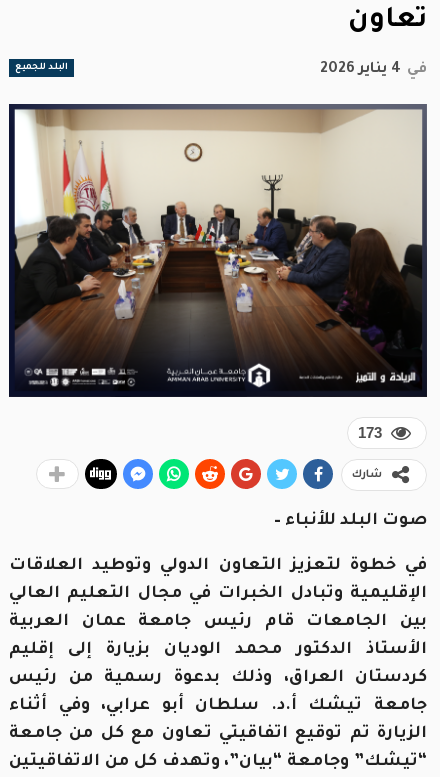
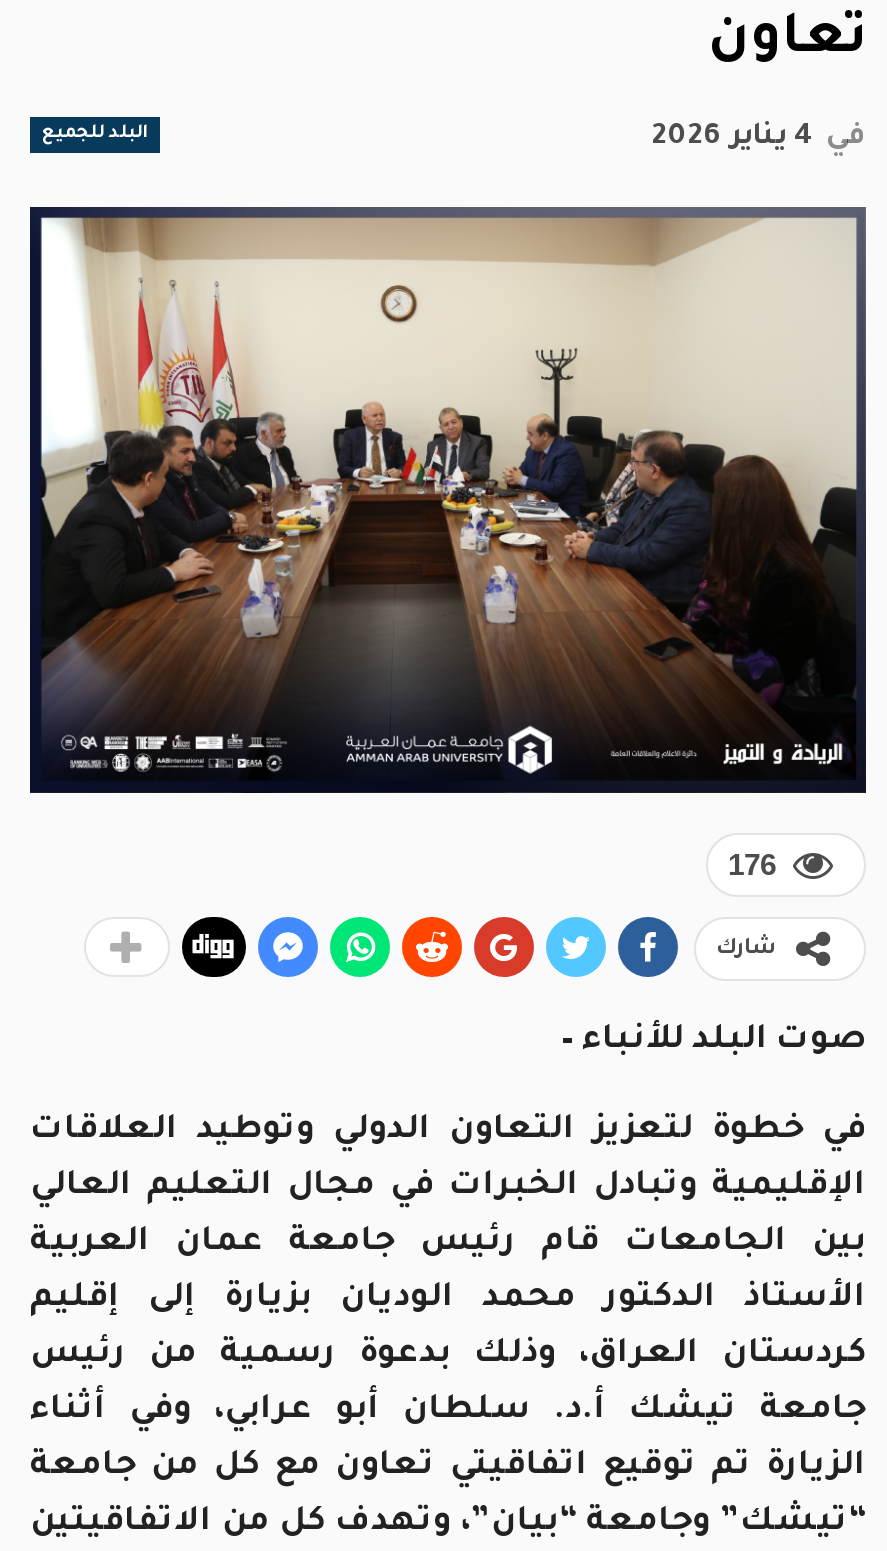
[358,424,382,441] 173 -> [728,846,776,880] 176

